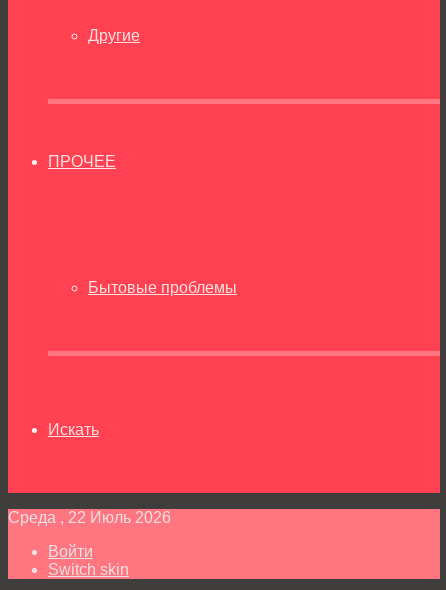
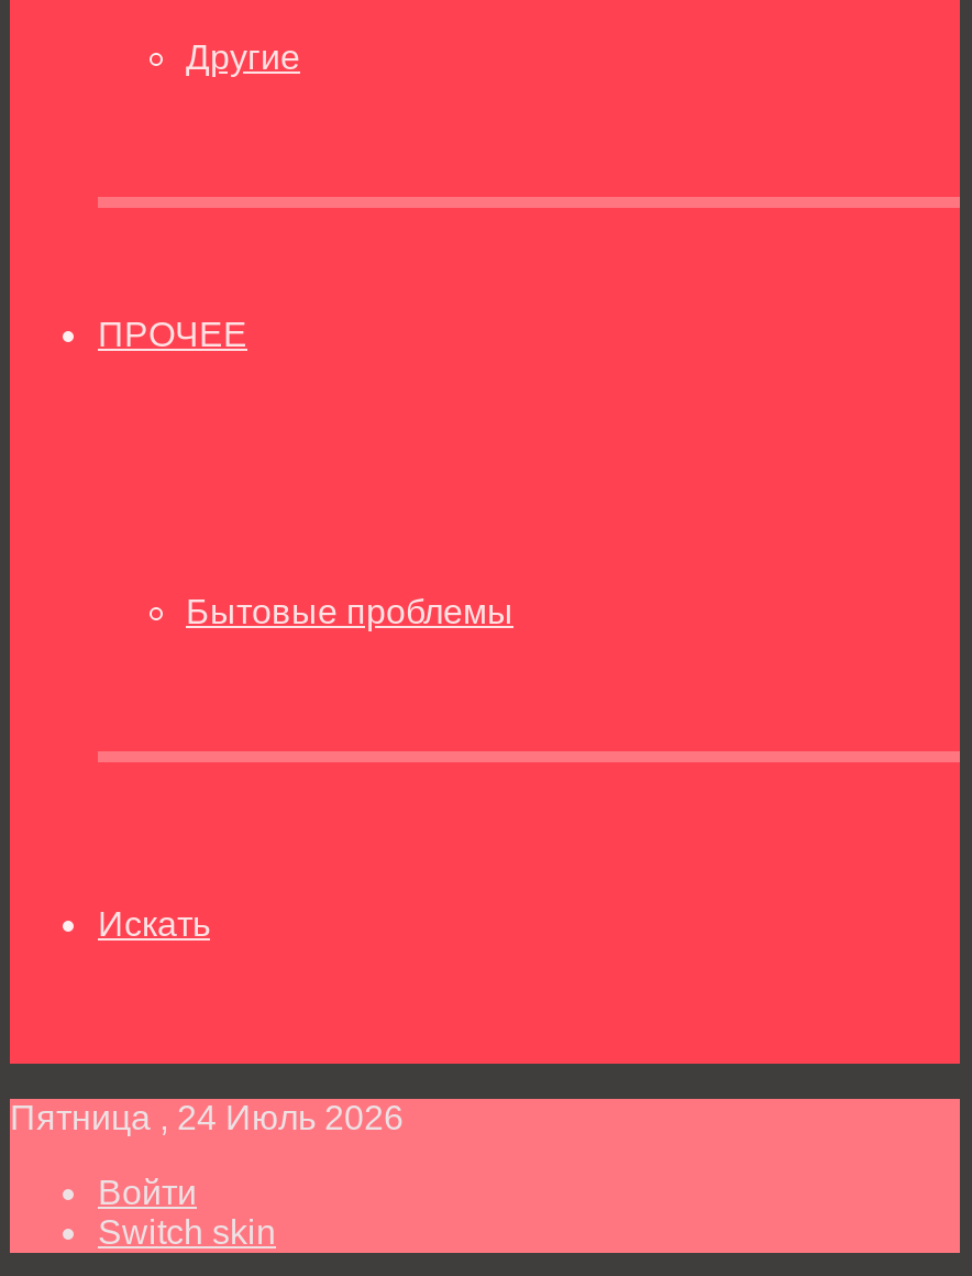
[8,509,171,526] Среда , 22 Июль 2026 -> [10,1099,404,1136] Пятница , 24 Июль 2026

